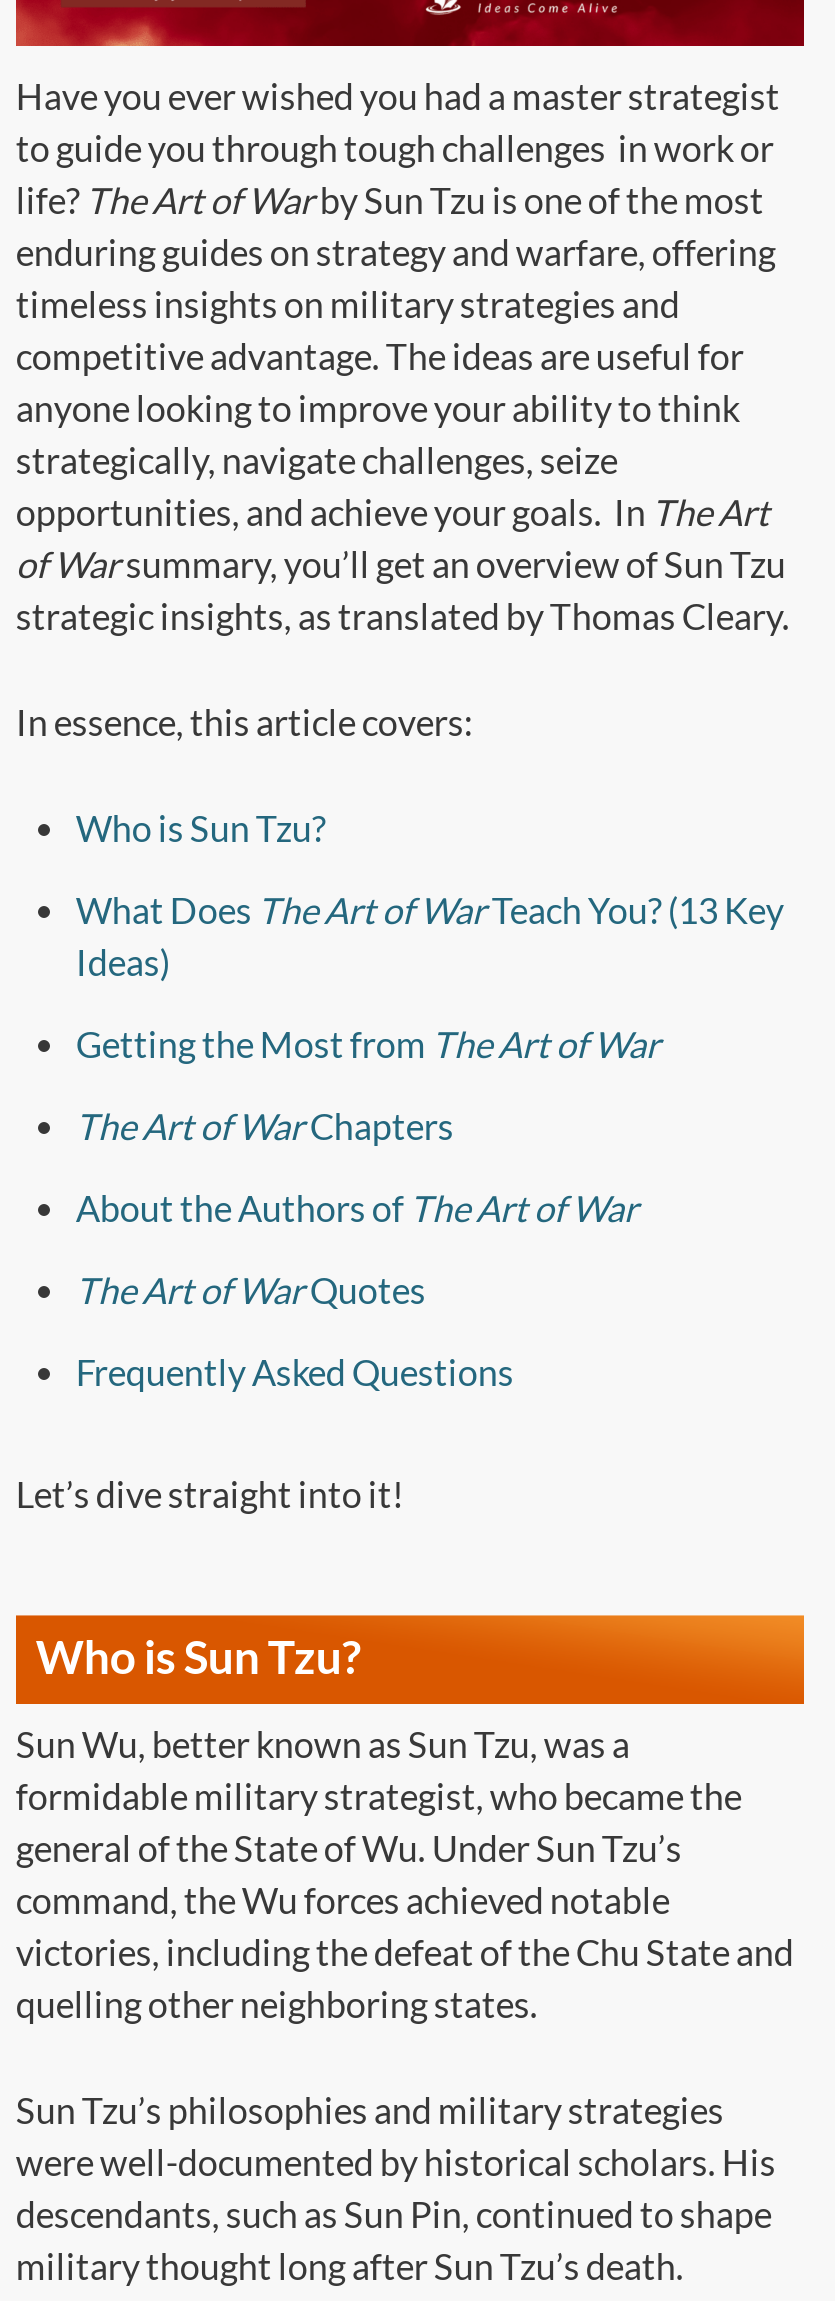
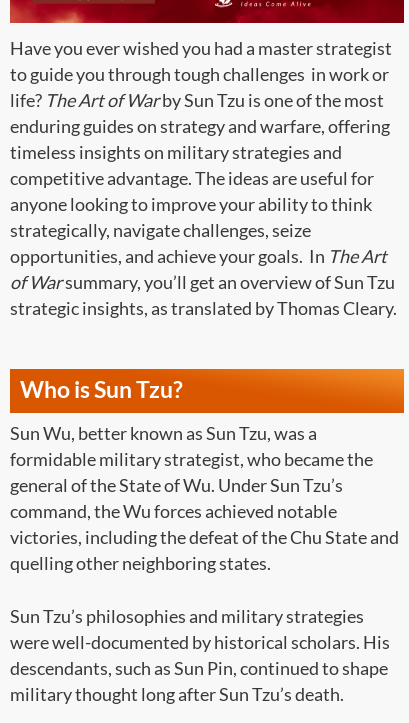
[16,700,784,1516] In essence, this article covers: | Who is Sun Tzu? | What Does The Art of WarTeach You? (13 Key | Ideas) | Getting the Most from The Art of War | The Art of WarChapters | About the Authors of The Art of War | The Art of WarQuotes | Frequently Asked Questions | Let’s dive straight into it! -> none

